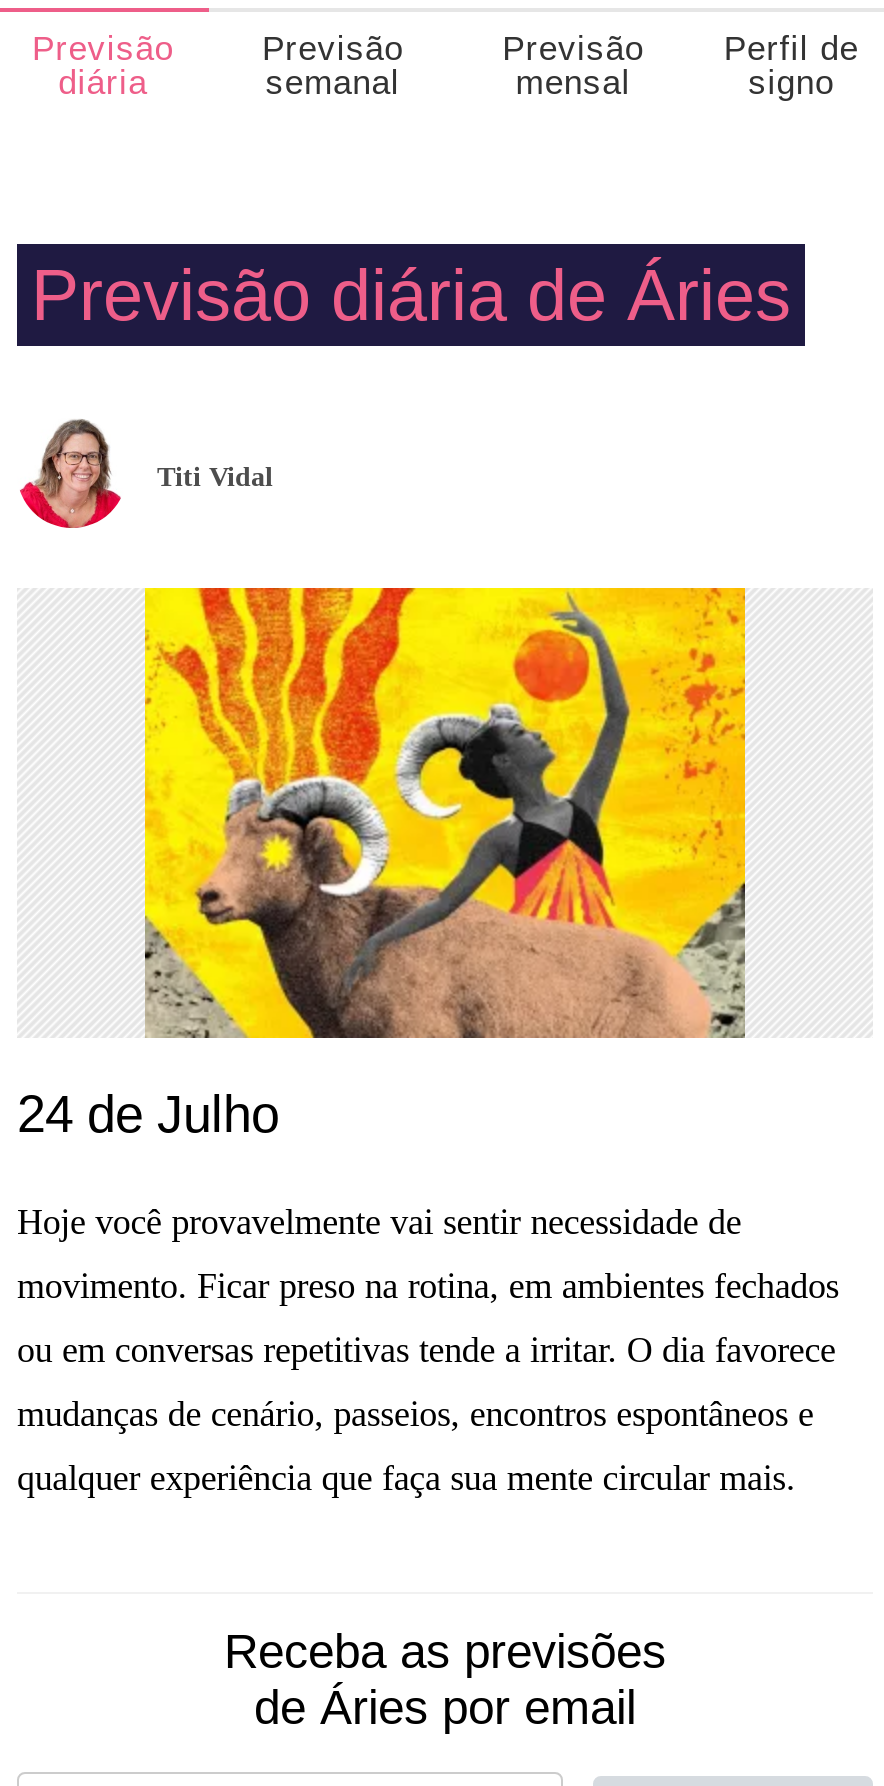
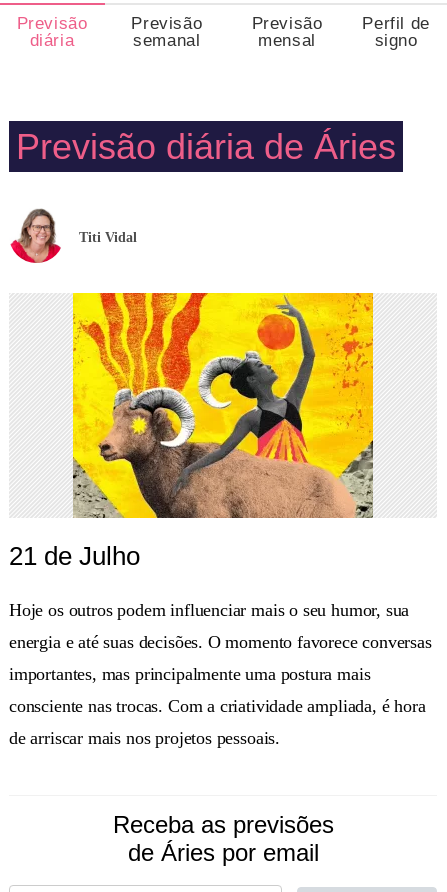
[17,1084,279,1144] 24 de Julho -> [9,541,140,571] 21 de Julho
[17,1202,741,1242] Hoje você provavelmente vai sentir necessidade de -> [9,600,409,620] Hoje os outros podem influenciar mais o seu humor, sua
[17,1266,839,1306] movimento. Ficar preso na rotina, em ambientes fechados -> [9,632,432,652] energia e até suas decisões. O momento favorece conversas
[17,1330,836,1370] ou em conversas repetitivas tende a irritar. O dia favorece -> [9,664,370,684] importantes, mas principalmente uma postura mais
[17,1394,814,1434] mudanças de cenário, passeios, encontros espontâneos e -> [9,696,426,716] consciente nas trocas. Com a criatividade ampliada, é hora
[17,1458,796,1498] qualquer experiência que faça sua mente circular mais. -> [9,728,280,748] de arriscar mais nos projetos pessoais.

